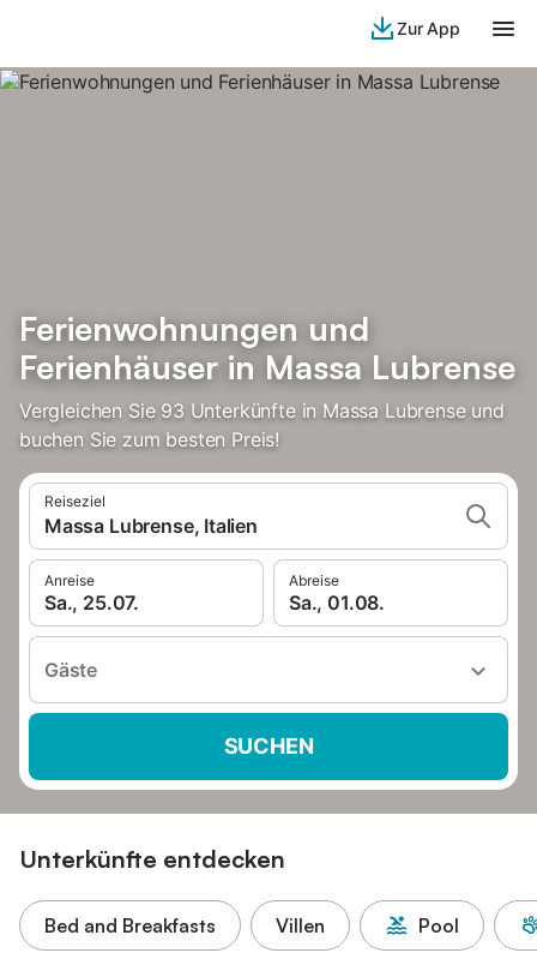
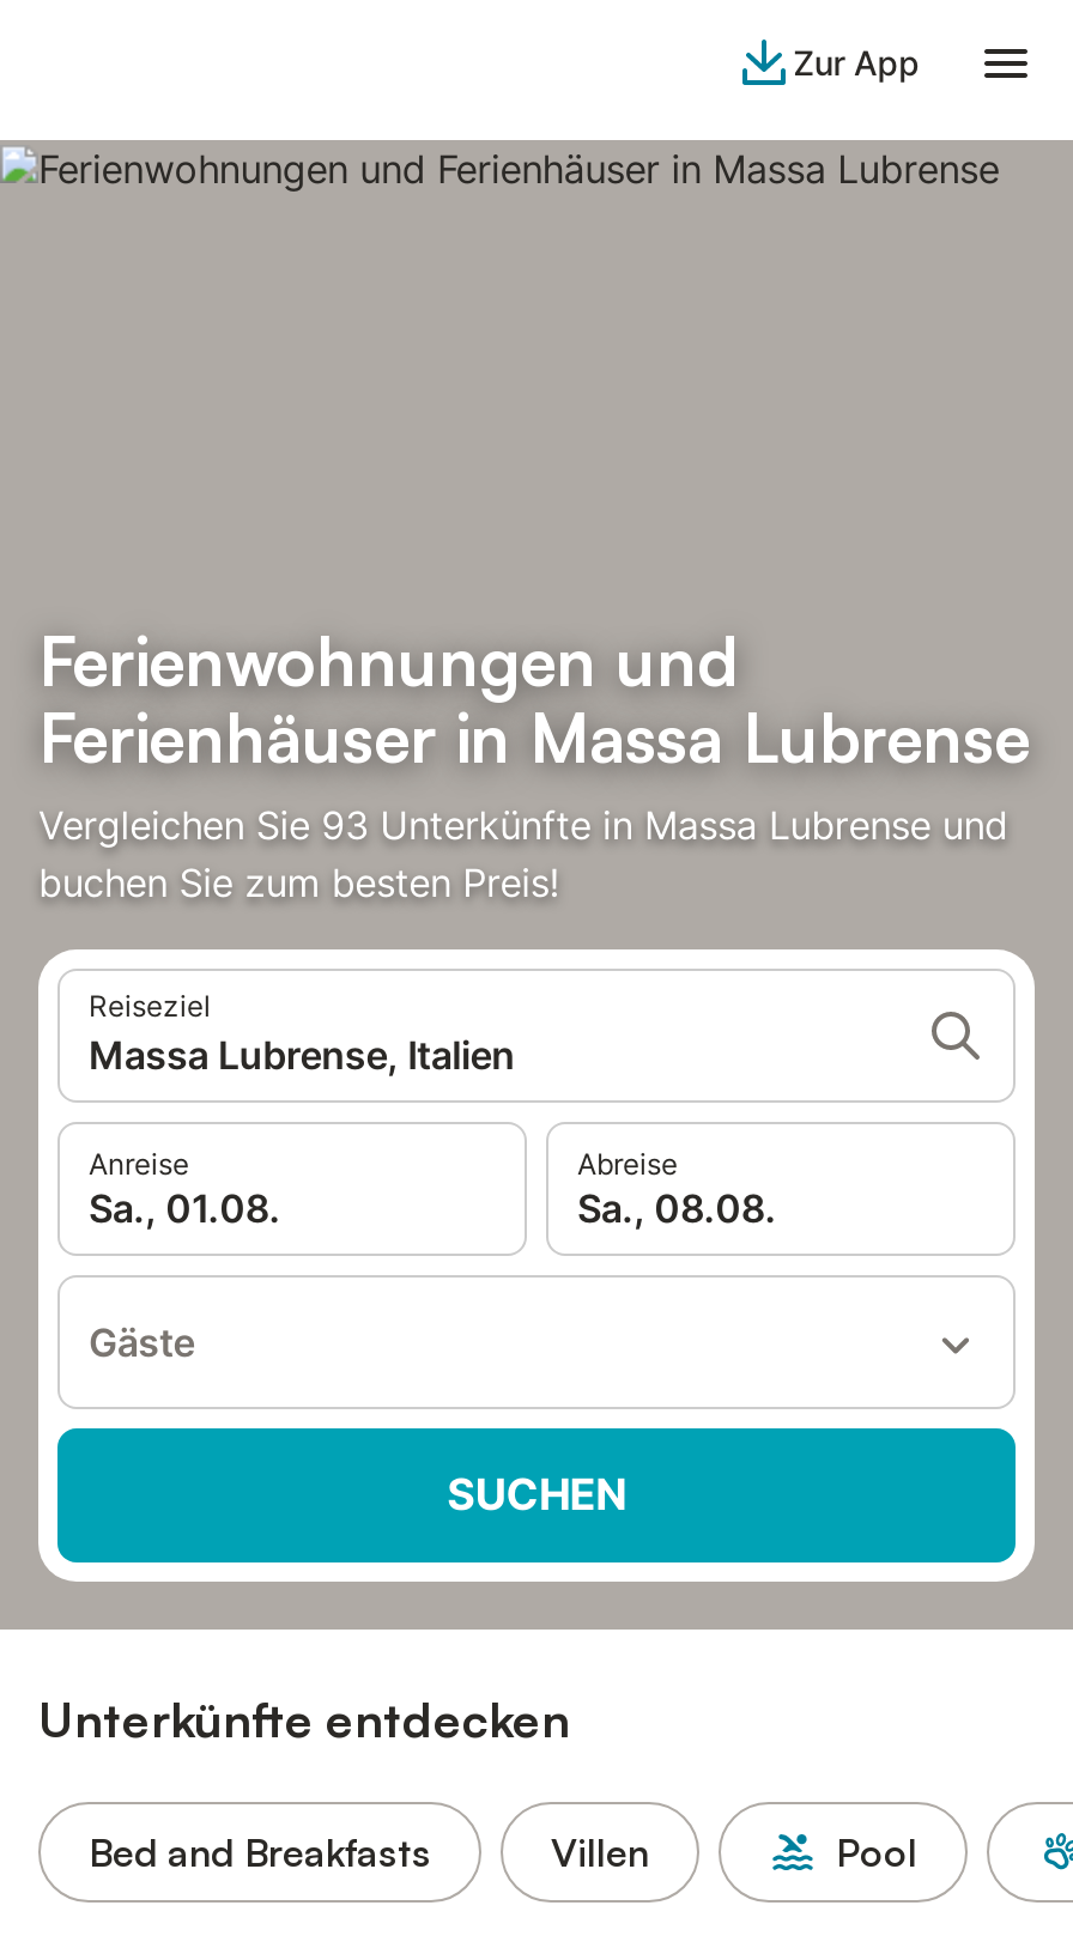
[44,591,139,615] Sa., 25.07. -> [89,1184,280,1232] Sa., 01.08.
[289,591,385,615] Sa., 01.08. -> [577,1184,776,1232] Sa., 08.08.

